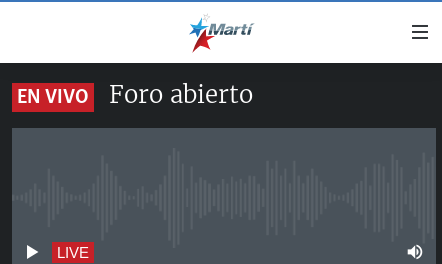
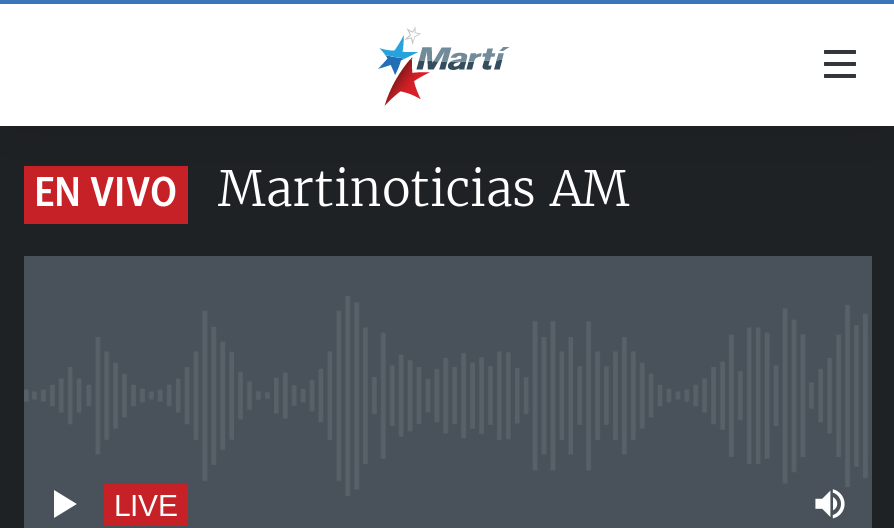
[109,79,253,110] Foro abierto -> [218,158,630,220] Martinoticias AM

